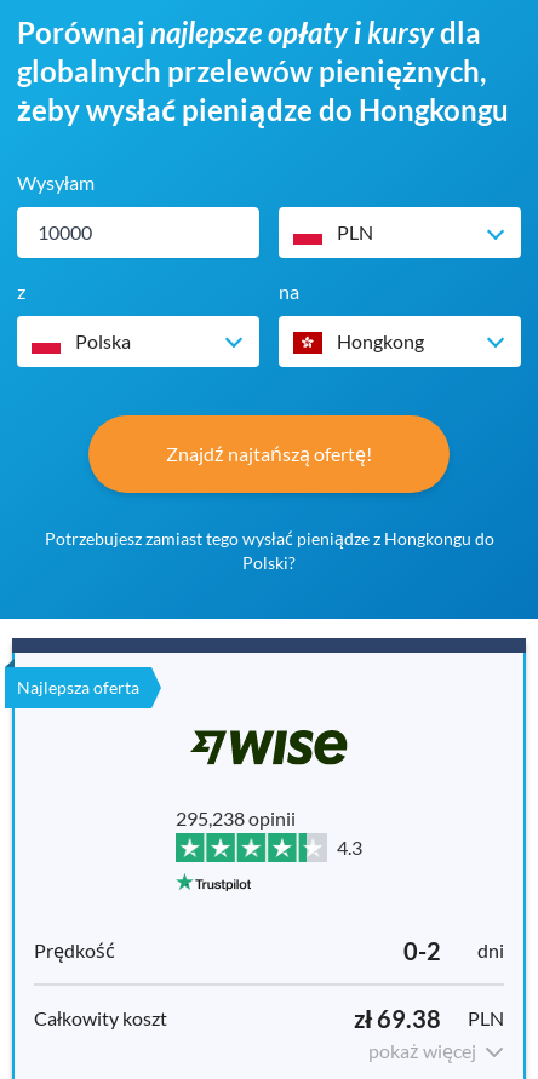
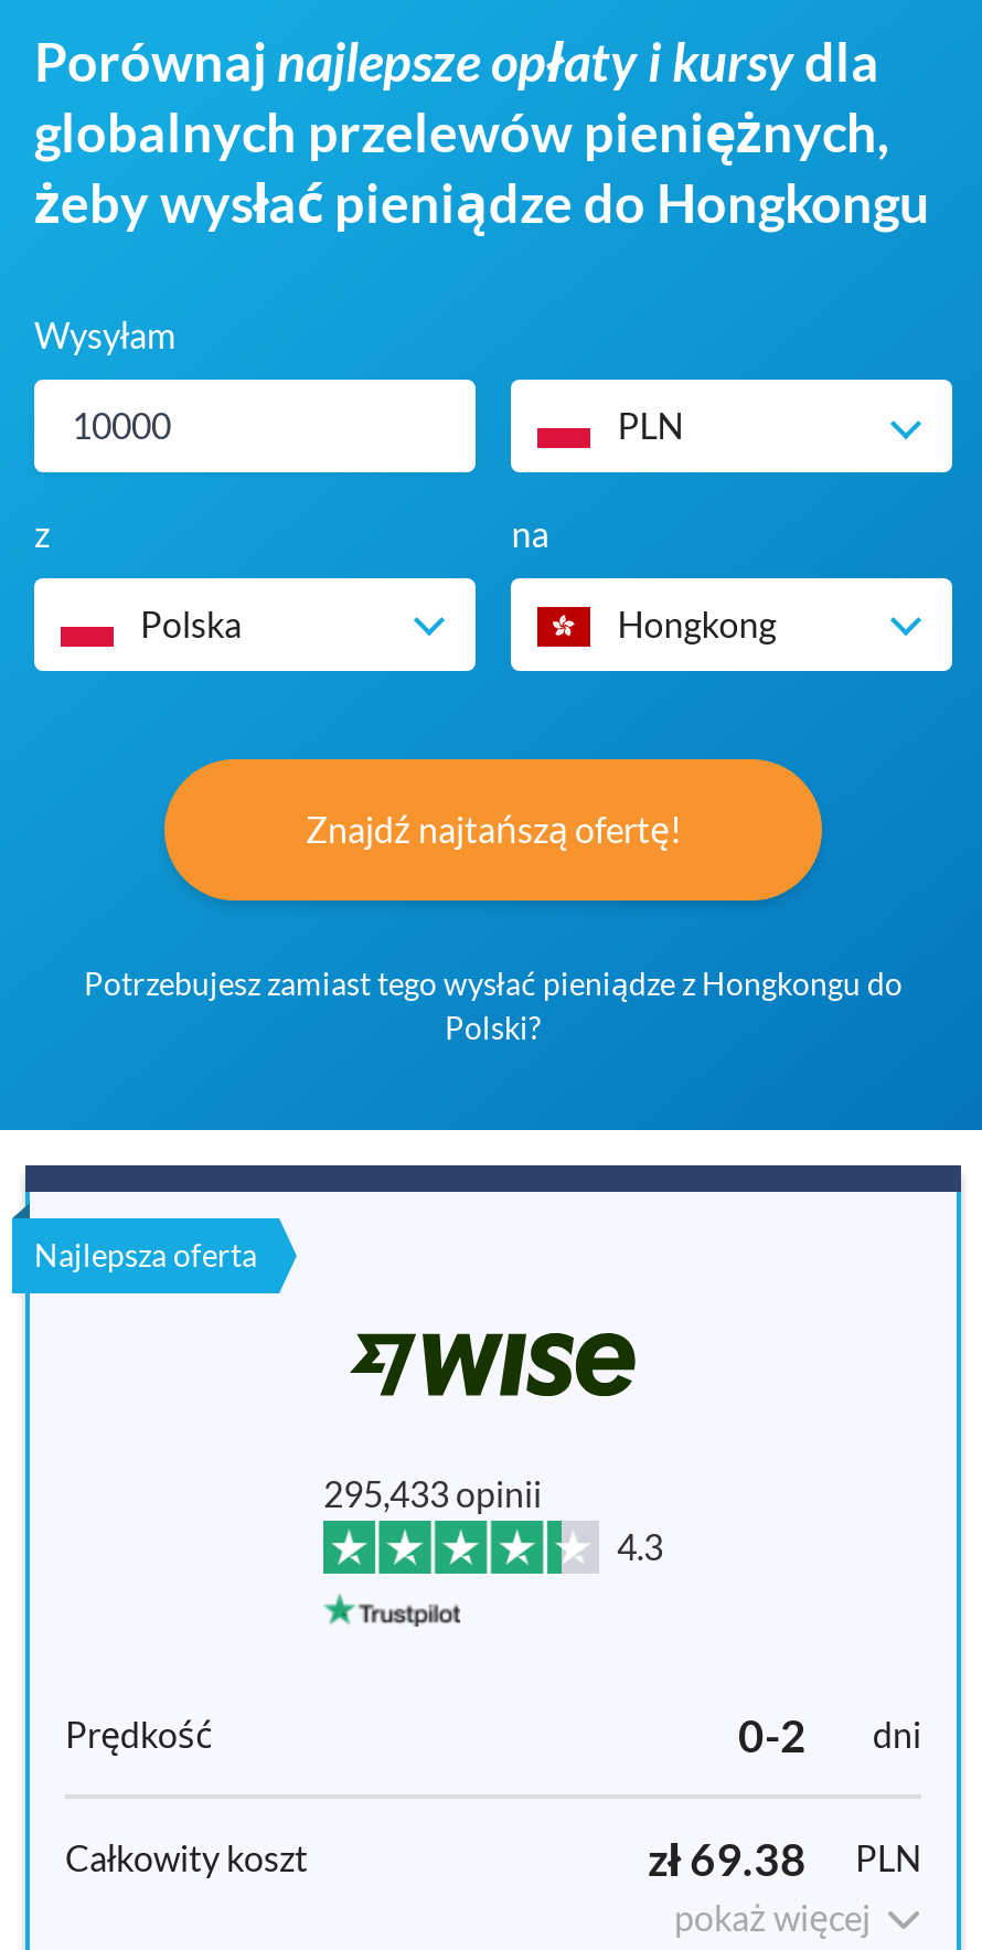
[176,807,296,830] 295,238 opinii -> [323,1472,542,1514] 295,433 opinii

